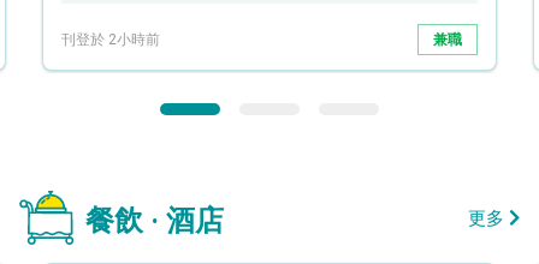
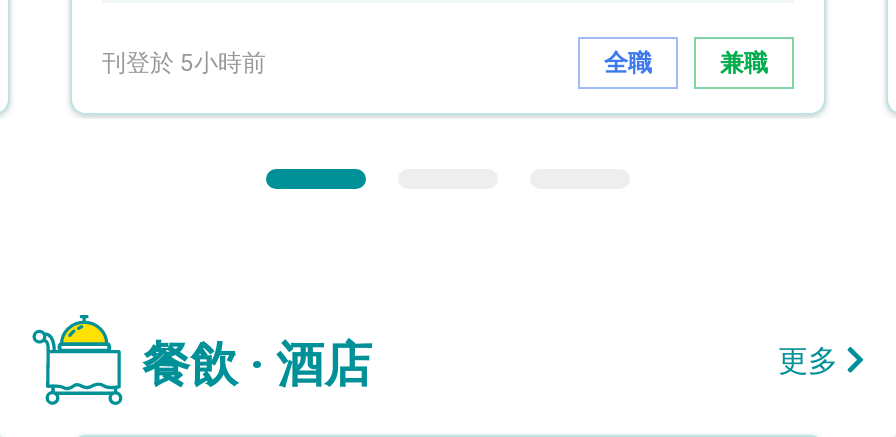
[61,31,160,47] 刊登於 2小時前 -> [102,48,652,76] 刊登於 5小時前 | 全職

